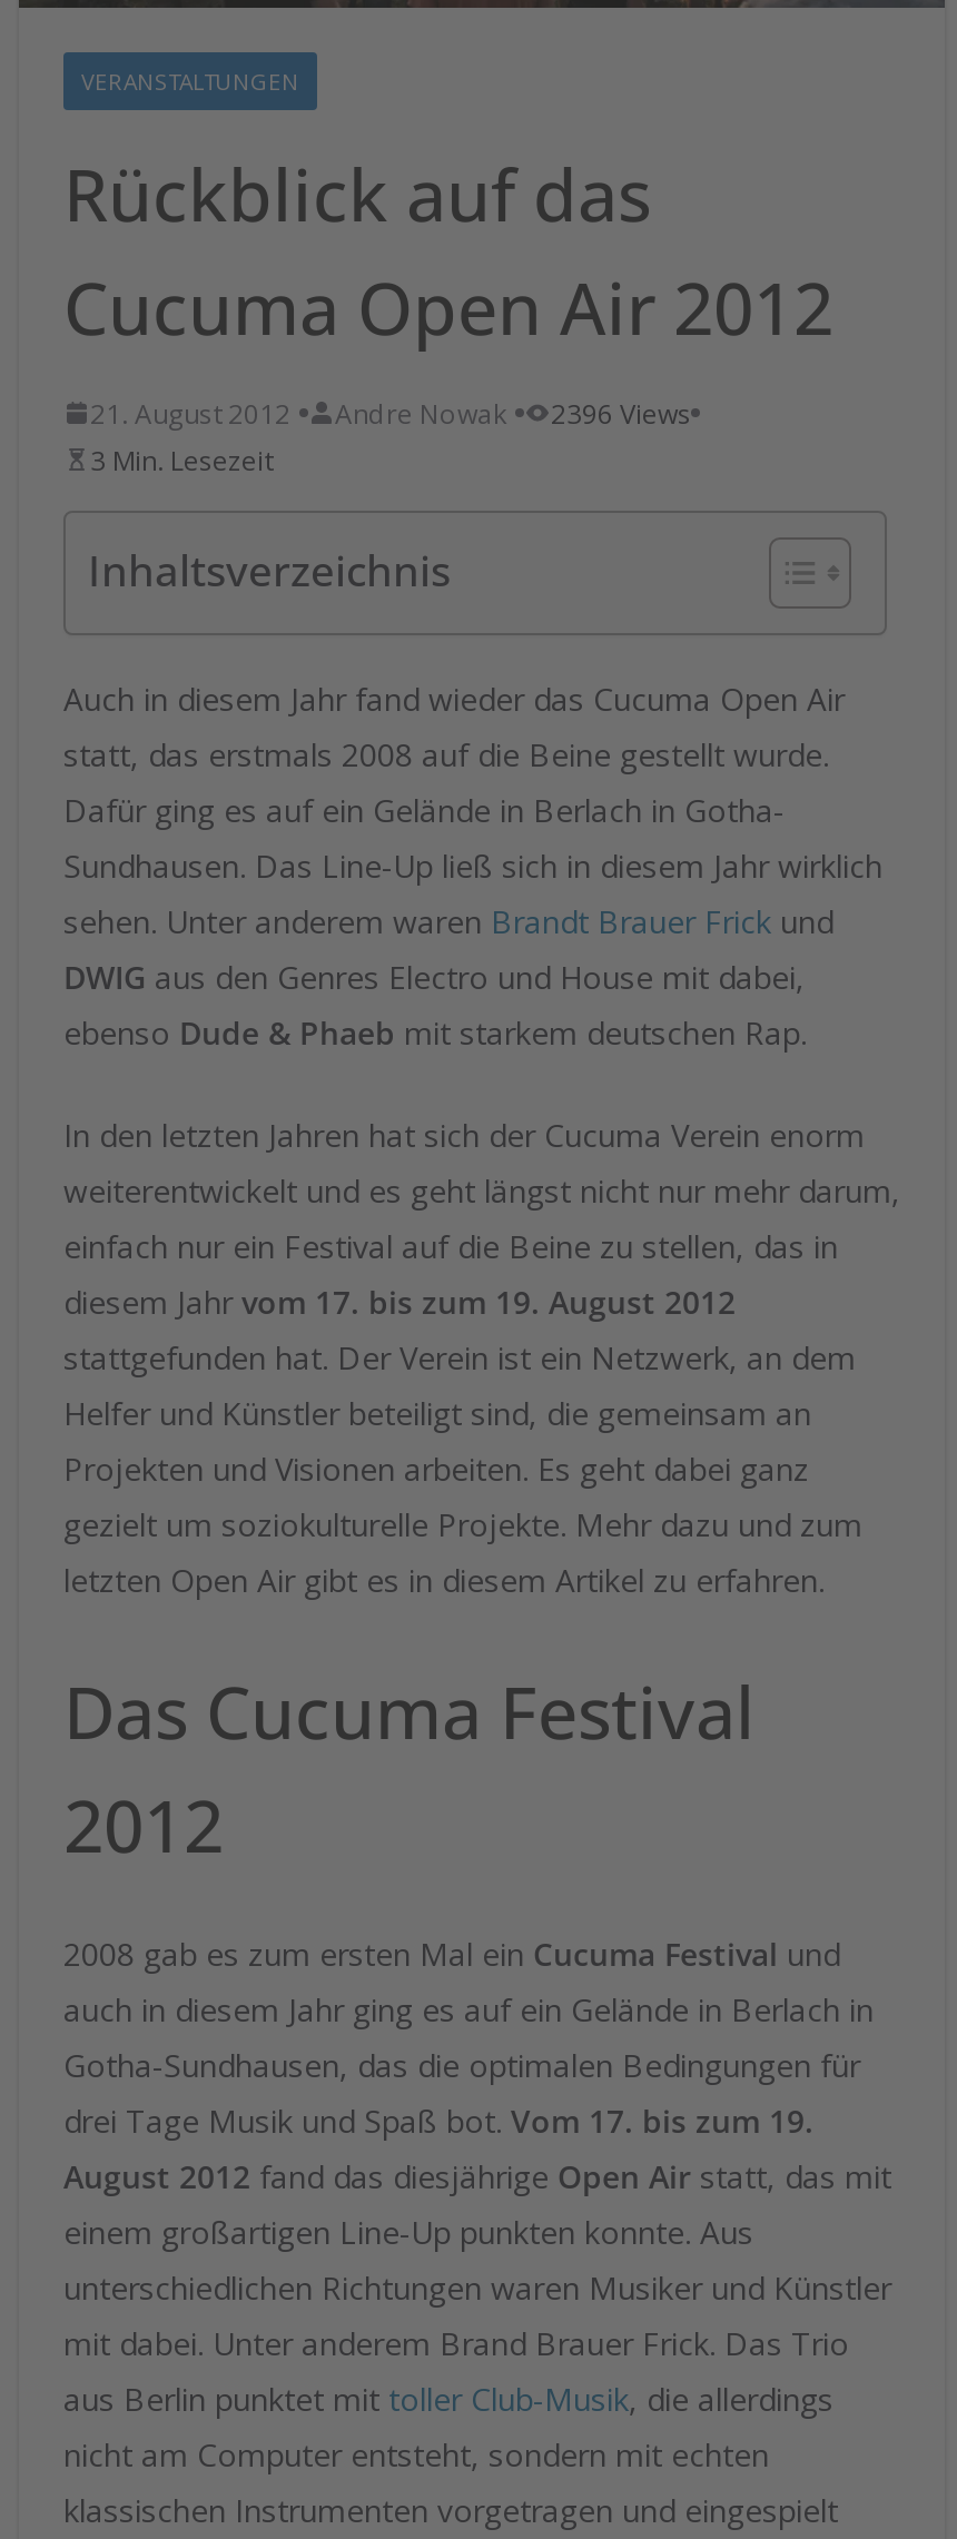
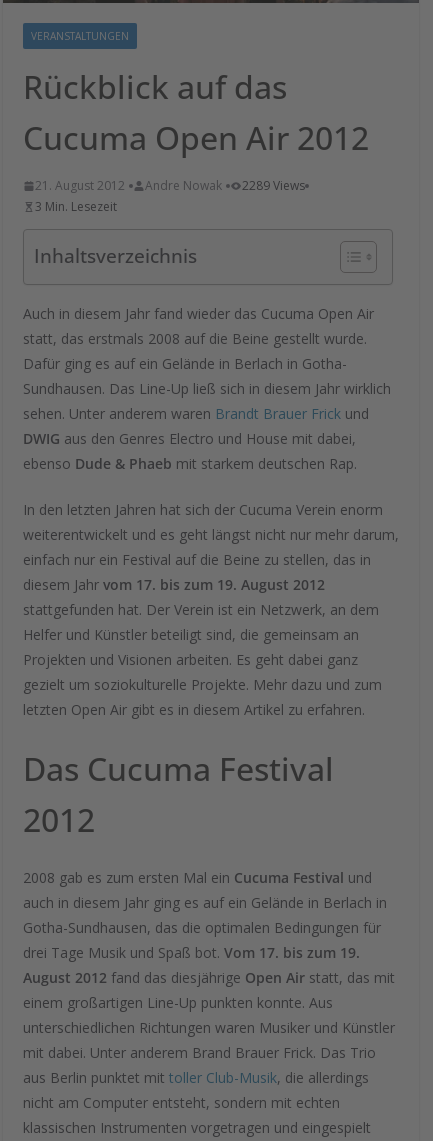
[551,395,691,433] 2396 Views -> [242,177,305,194] 2289 Views

